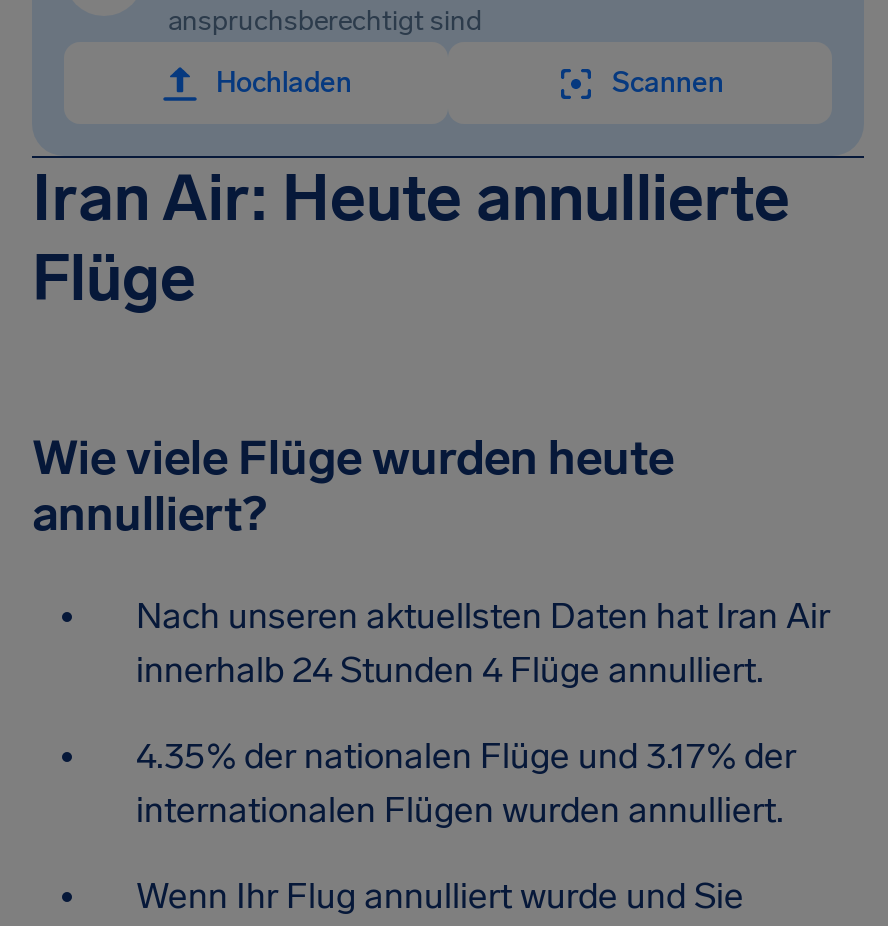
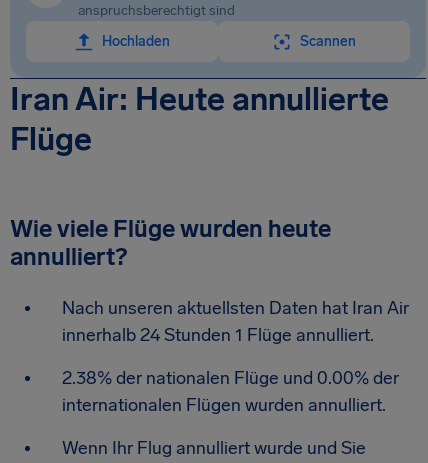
[136,648,764,692] innerhalb 24 Stunden 4 Flüge annulliert. -> [62,324,374,346] innerhalb 24 Stunden 1 Flüge annulliert.
[136,734,796,778] 4.35% der nationalen Flüge und 3.17% der -> [62,367,399,389] 2.38% der nationalen Flüge und 0.00% der

